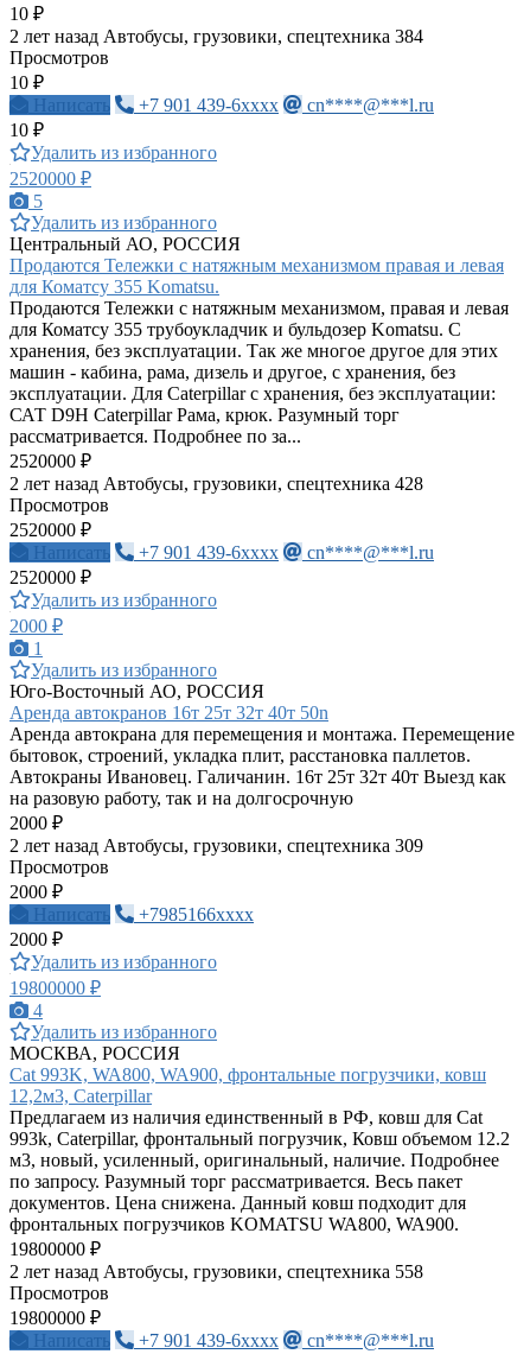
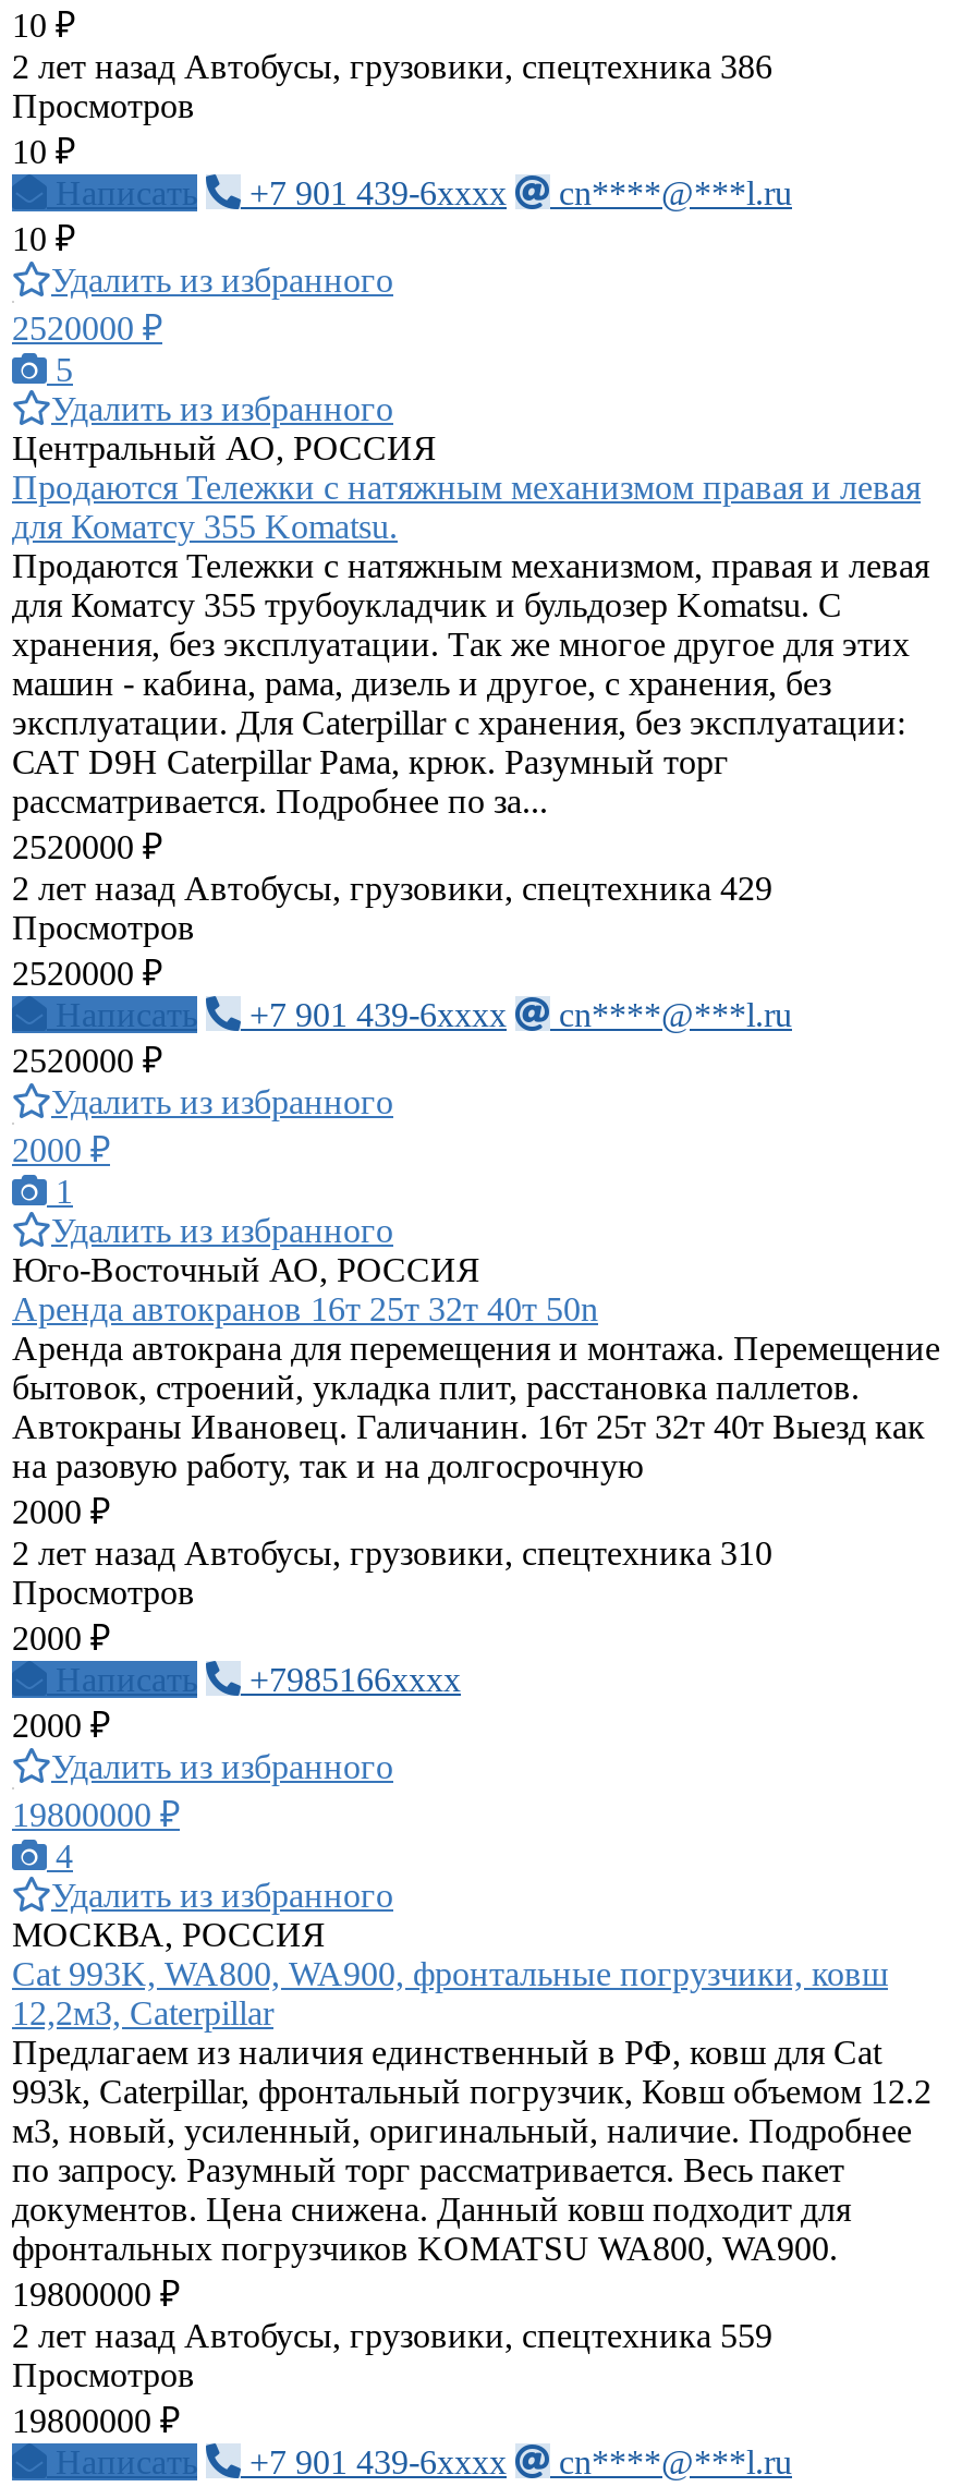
[9,26,423,46] 2 лет назад Автобусы, грузовики, спецтехника 384 -> [12,48,772,85] 2 лет назад Автобусы, грузовики, спецтехника 386
[9,473,423,494] 2 лет назад Автобусы, грузовики, спецтехника 428 -> [12,870,772,907] 2 лет назад Автобусы, грузовики, спецтехника 429
[9,835,423,856] 2 лет назад Автобусы, грузовики, спецтехника 309 -> [12,1534,772,1572] 2 лет назад Автобусы, грузовики, спецтехника 310
[9,1261,423,1282] 2 лет назад Автобусы, грузовики, спецтехника 558 -> [12,2317,772,2354] 2 лет назад Автобусы, грузовики, спецтехника 559

